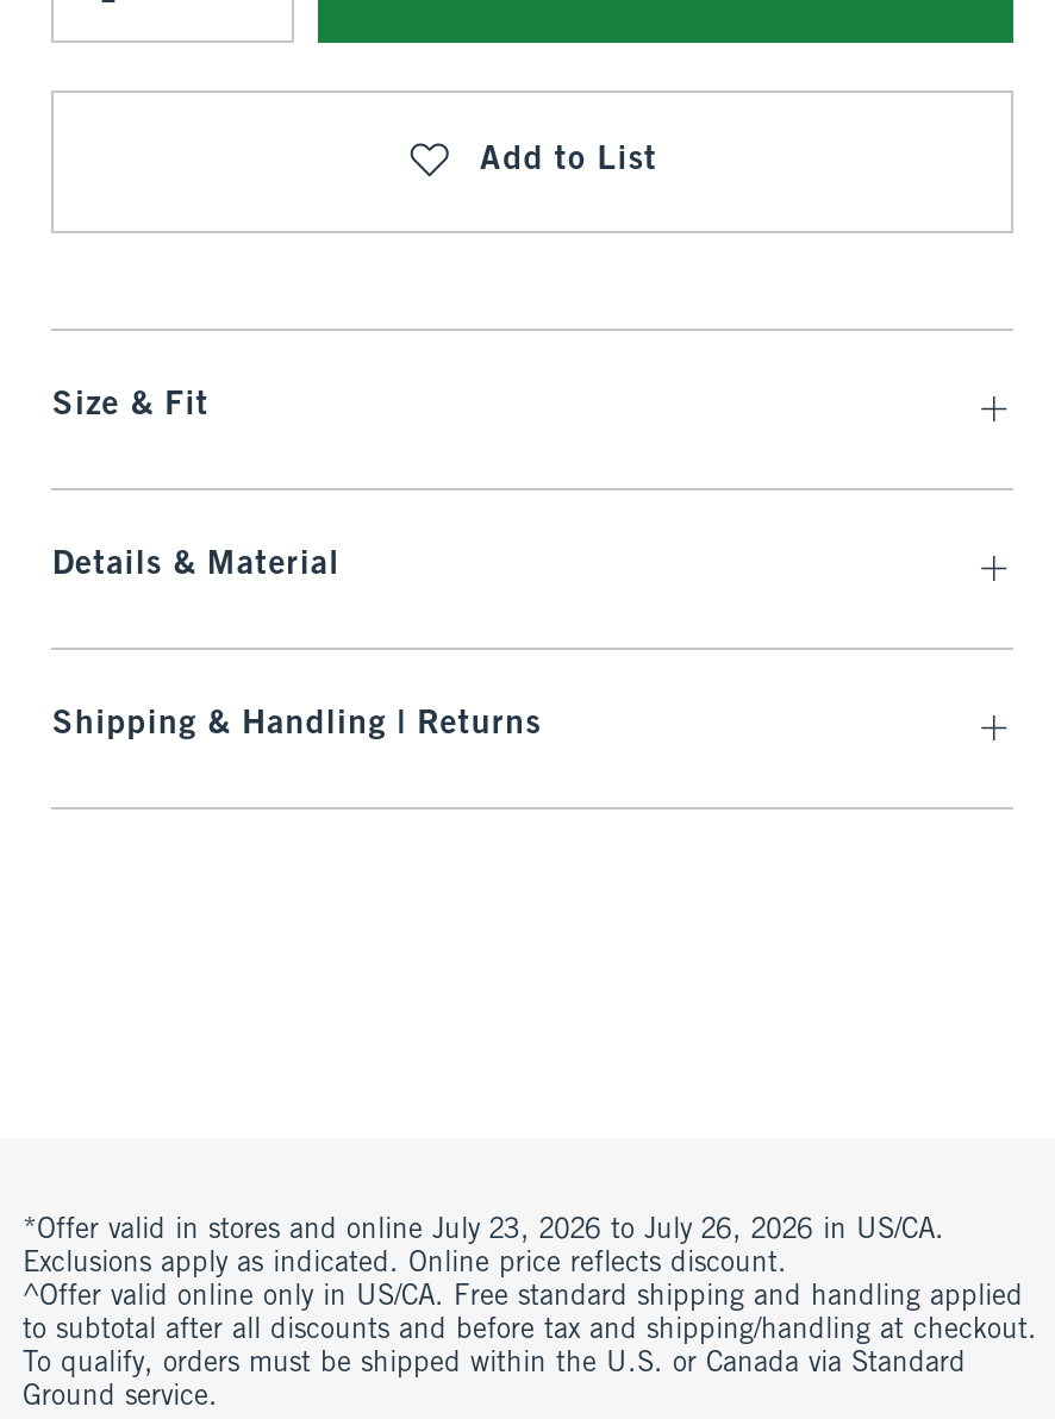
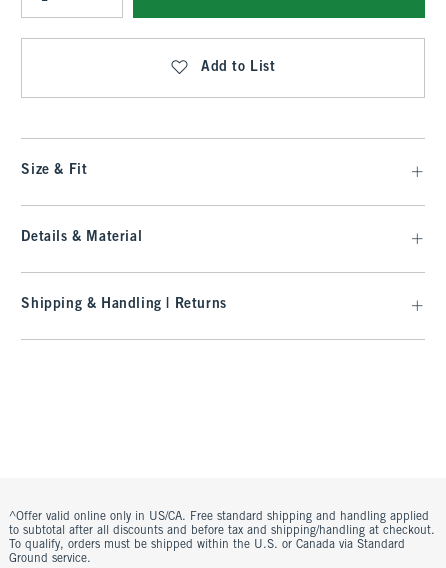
[23,1217,944,1279] *Offer valid in stores and online July 23, 2026 to July 26, 2026 in US/CA. | Exclusions apply as indicated. Online price reflects discount. -> none

